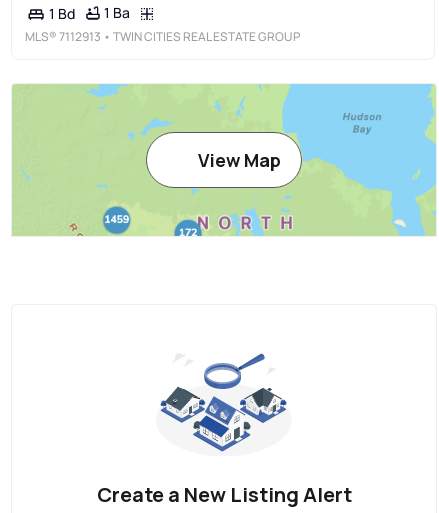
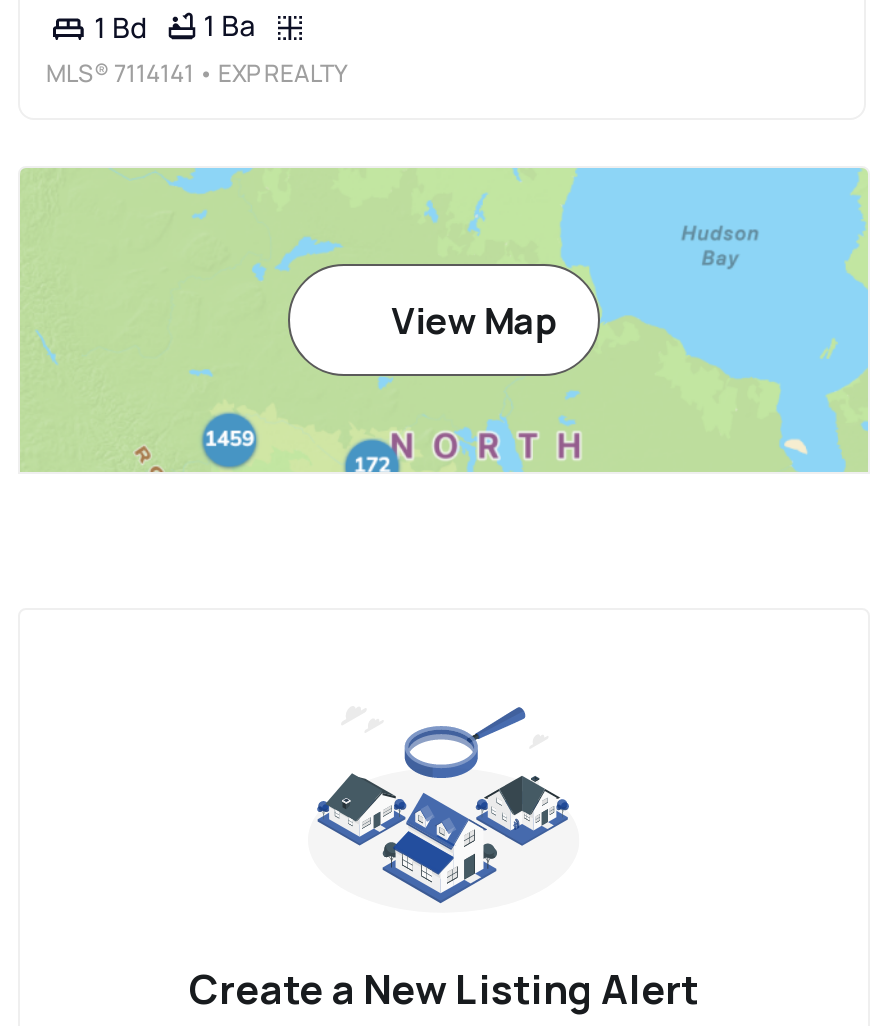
[25,28,300,45] MLS® 7112913 • TWIN CITIES REAL ESTATE GROUP -> [46,56,348,90] MLS® 7114141 • EXP REALTY

